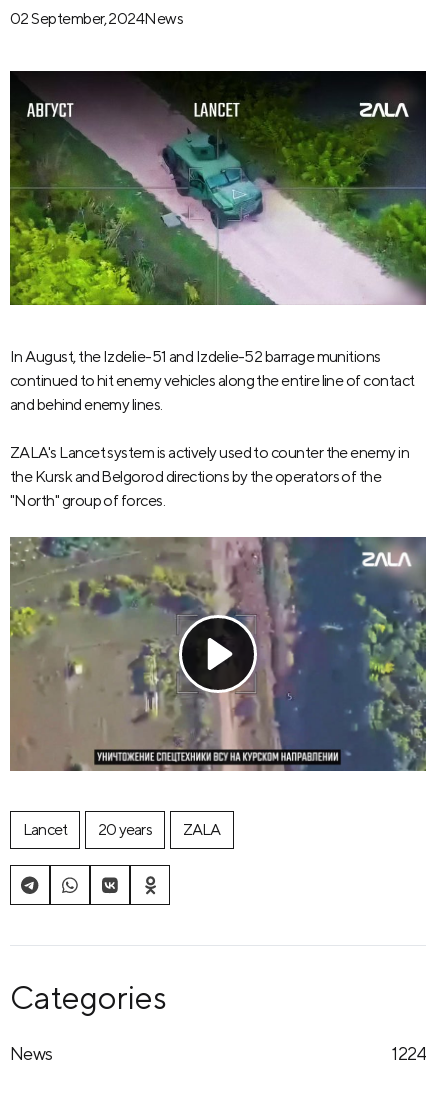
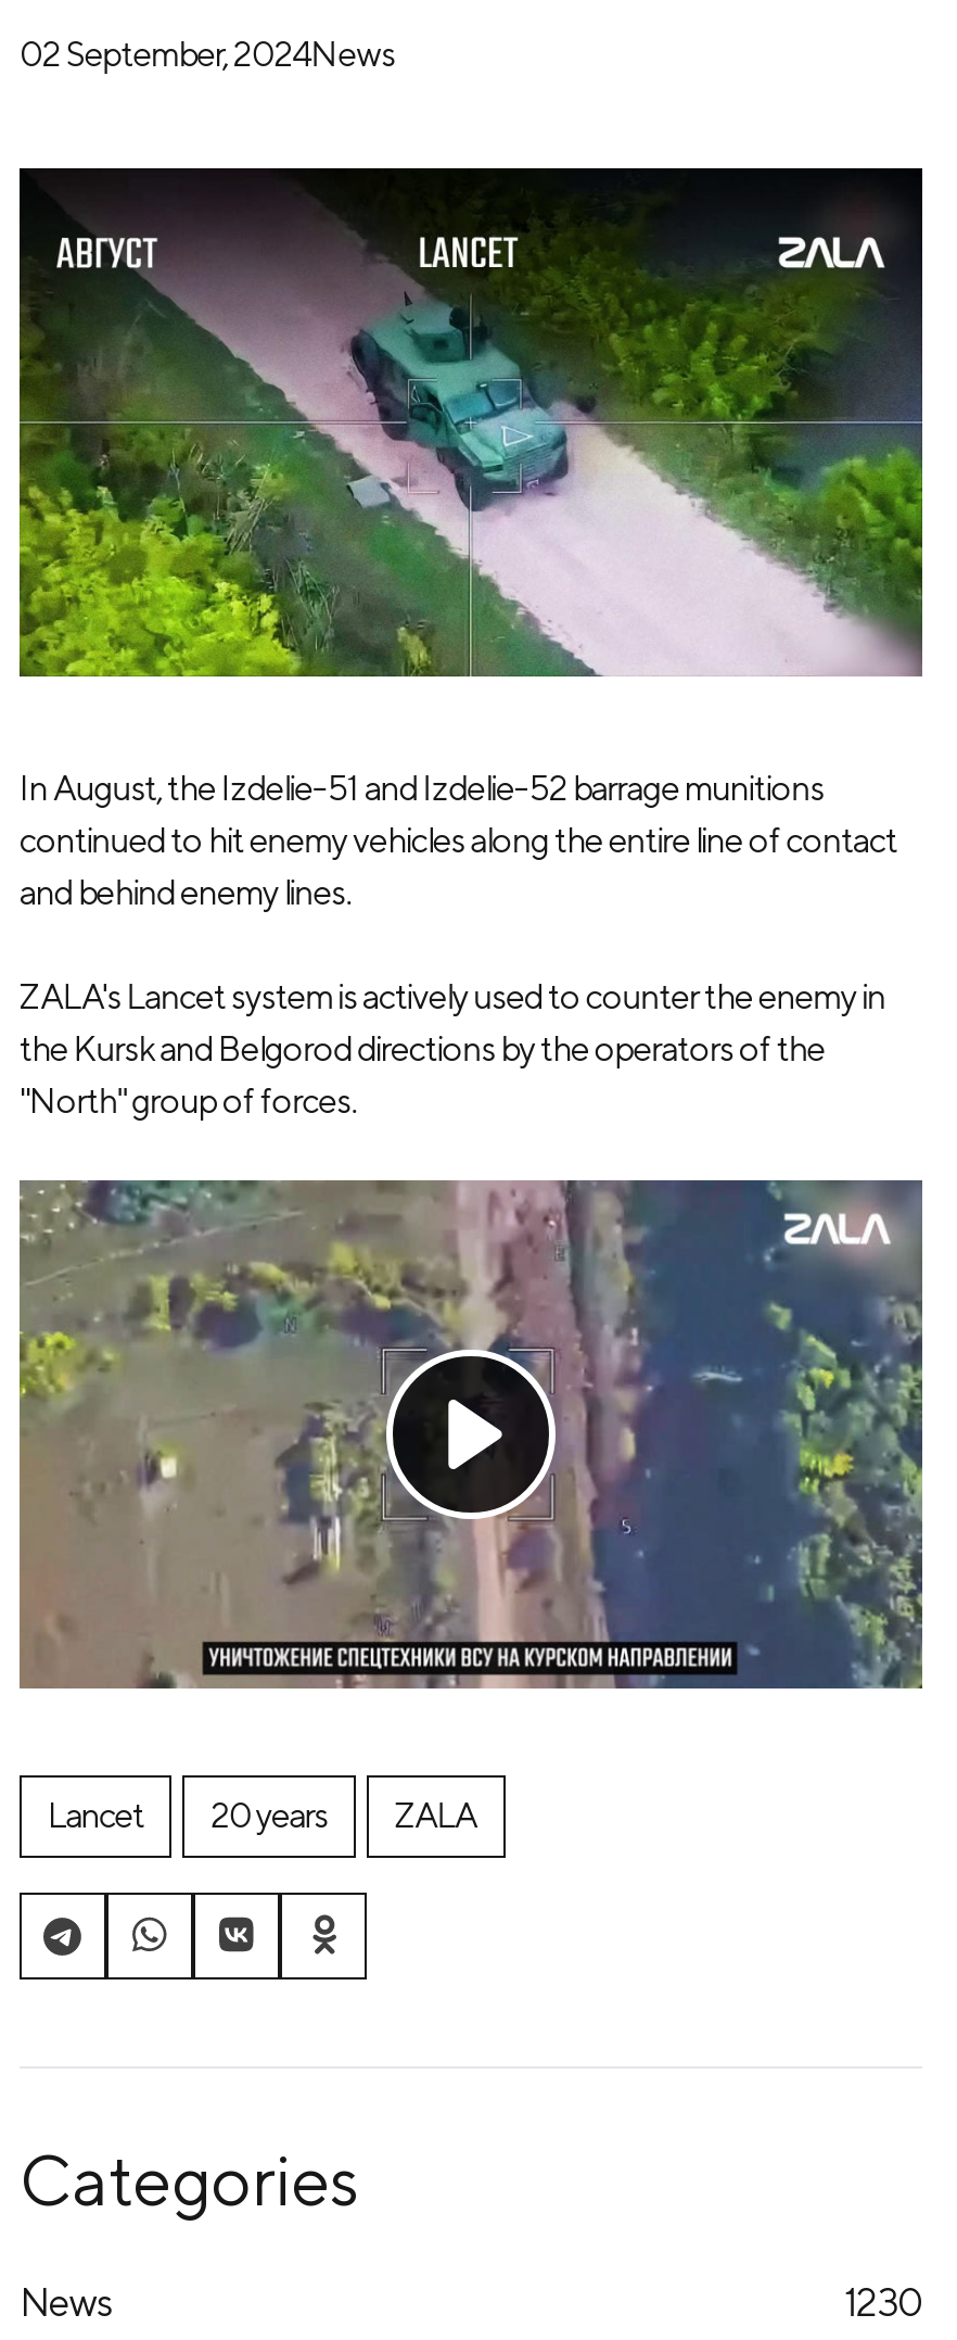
[392,1043,426,1064] 1224 -> [845,2279,922,2325] 1230

